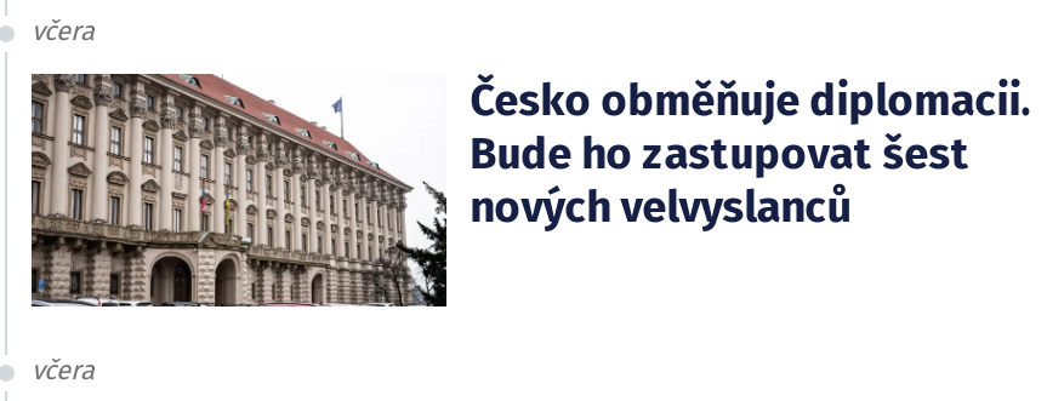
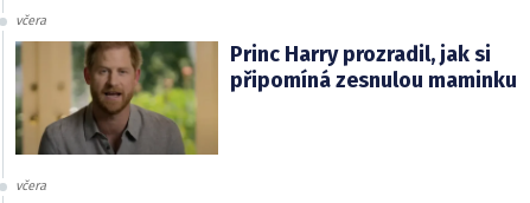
[29,71,1031,309] [image] | Česko obměňuje diplomacii. | Bude ho zastupovat šest | nových velvyslanců -> [15,40,517,156] [image] | Princ Harry prozradil, jak si | připomíná zesnulou maminku

